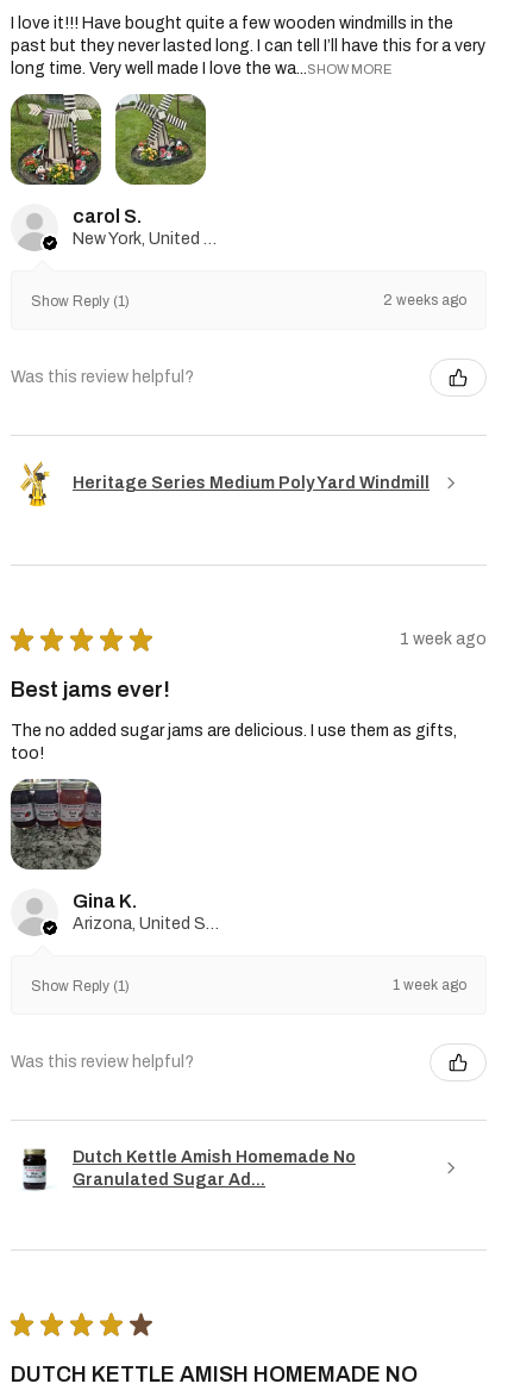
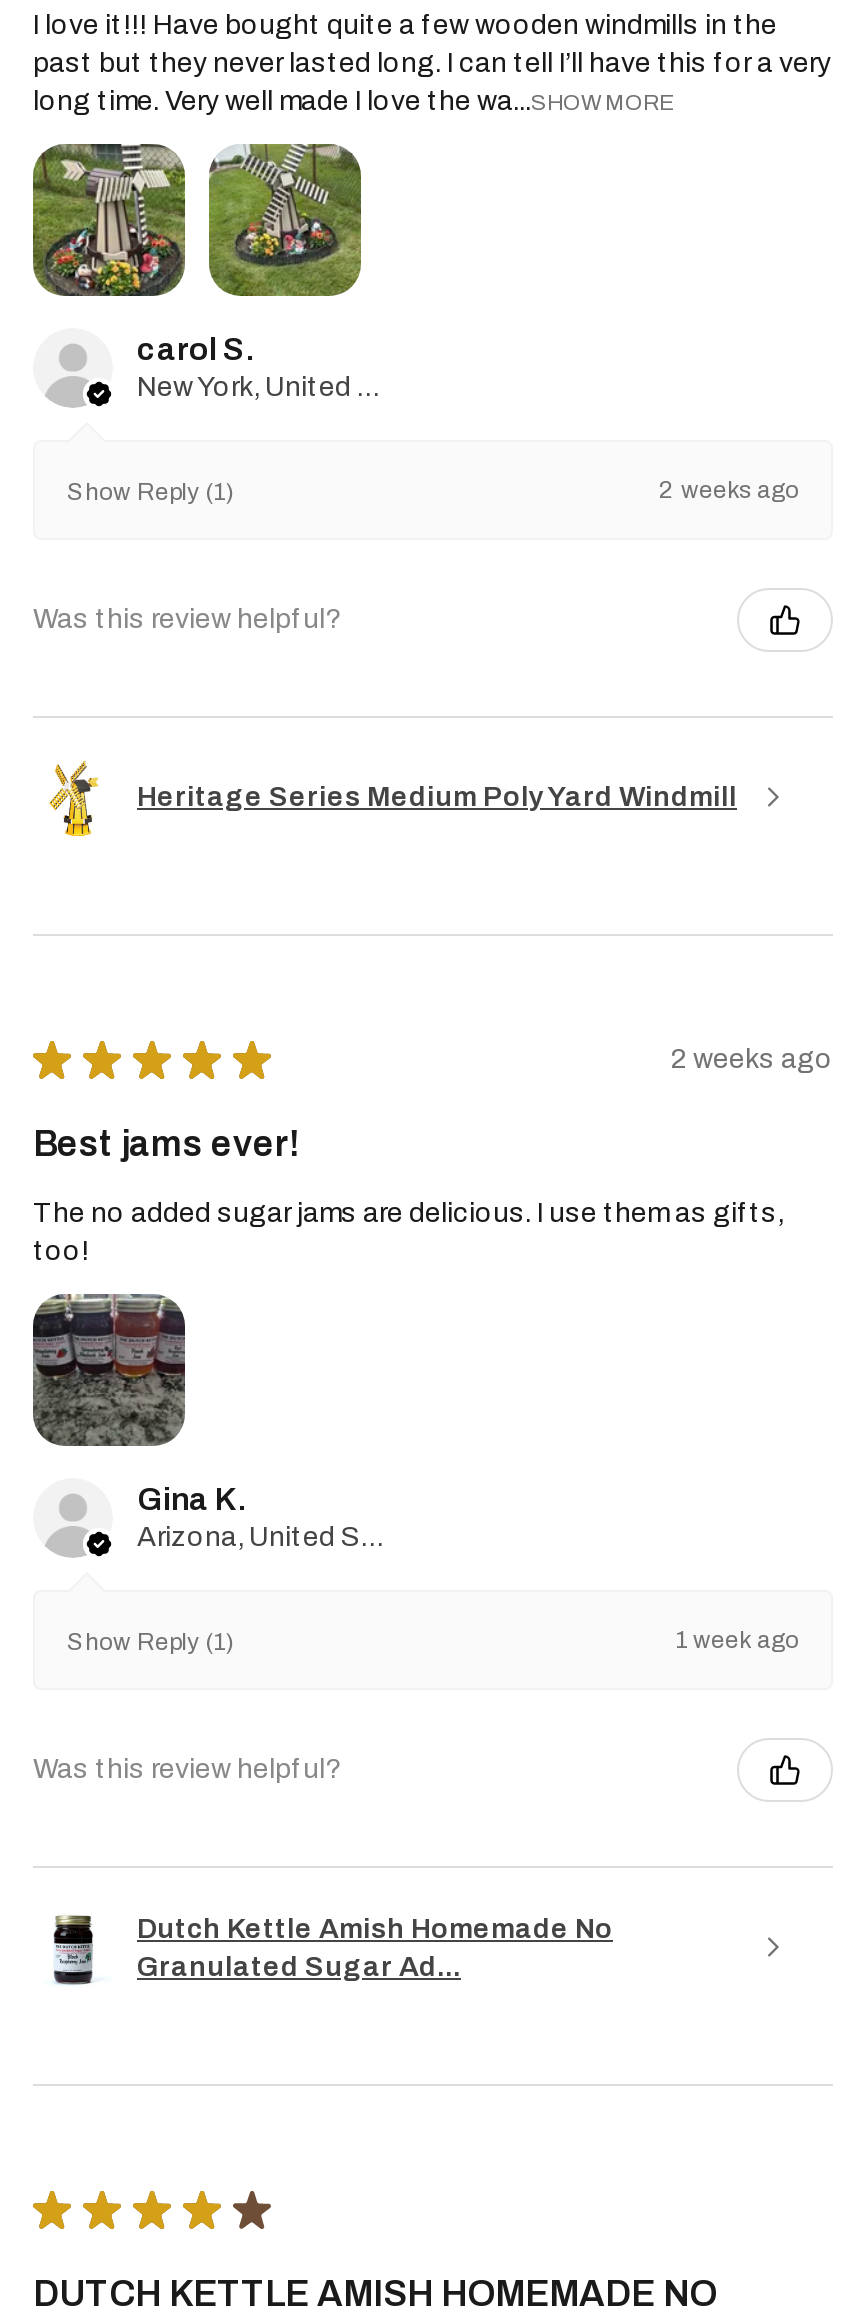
[400,631,487,648] 1 week ago -> [671,1045,833,1075] 2 weeks ago

